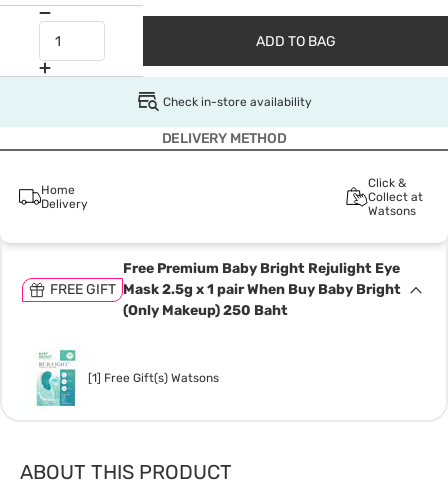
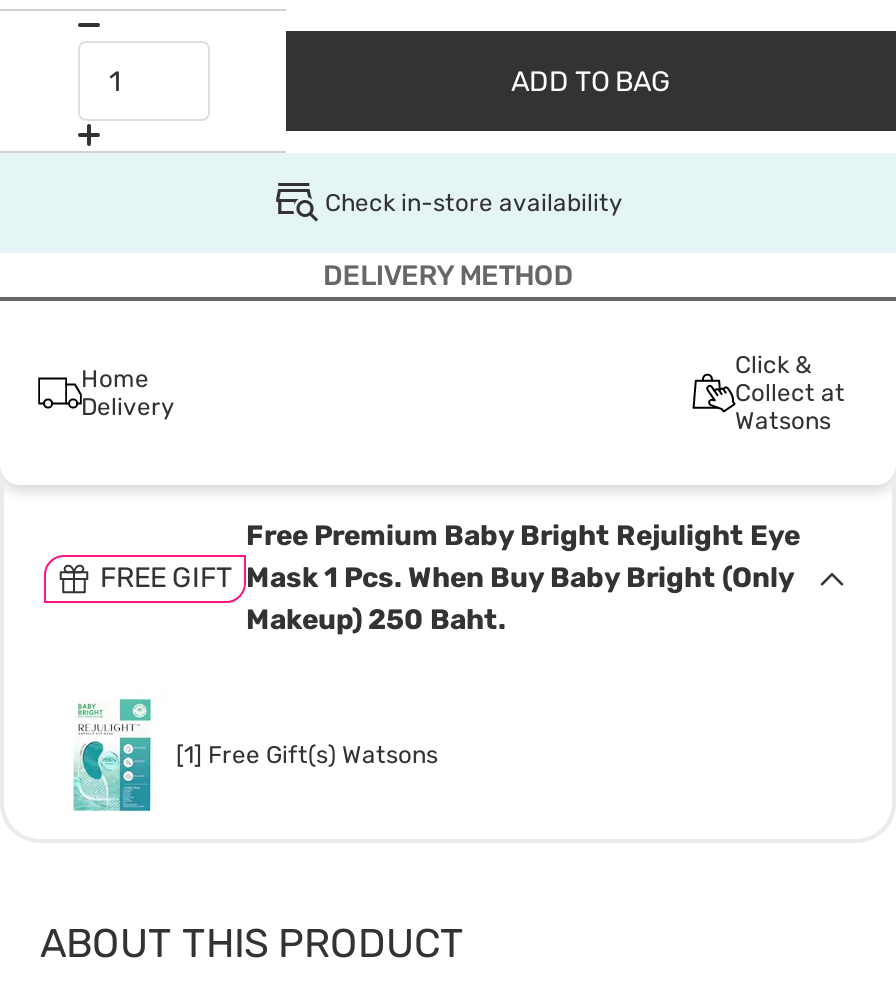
[123,281,401,319] Mask 2.5g x 1 pair When Buy Baby Bright | (Only Makeup) 250 Baht -> [246,561,794,637] Mask 1 Pcs. When Buy Baby Bright (Only | Makeup) 250 Baht.

